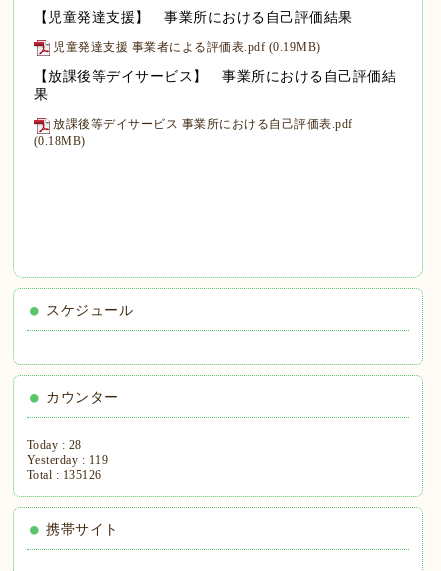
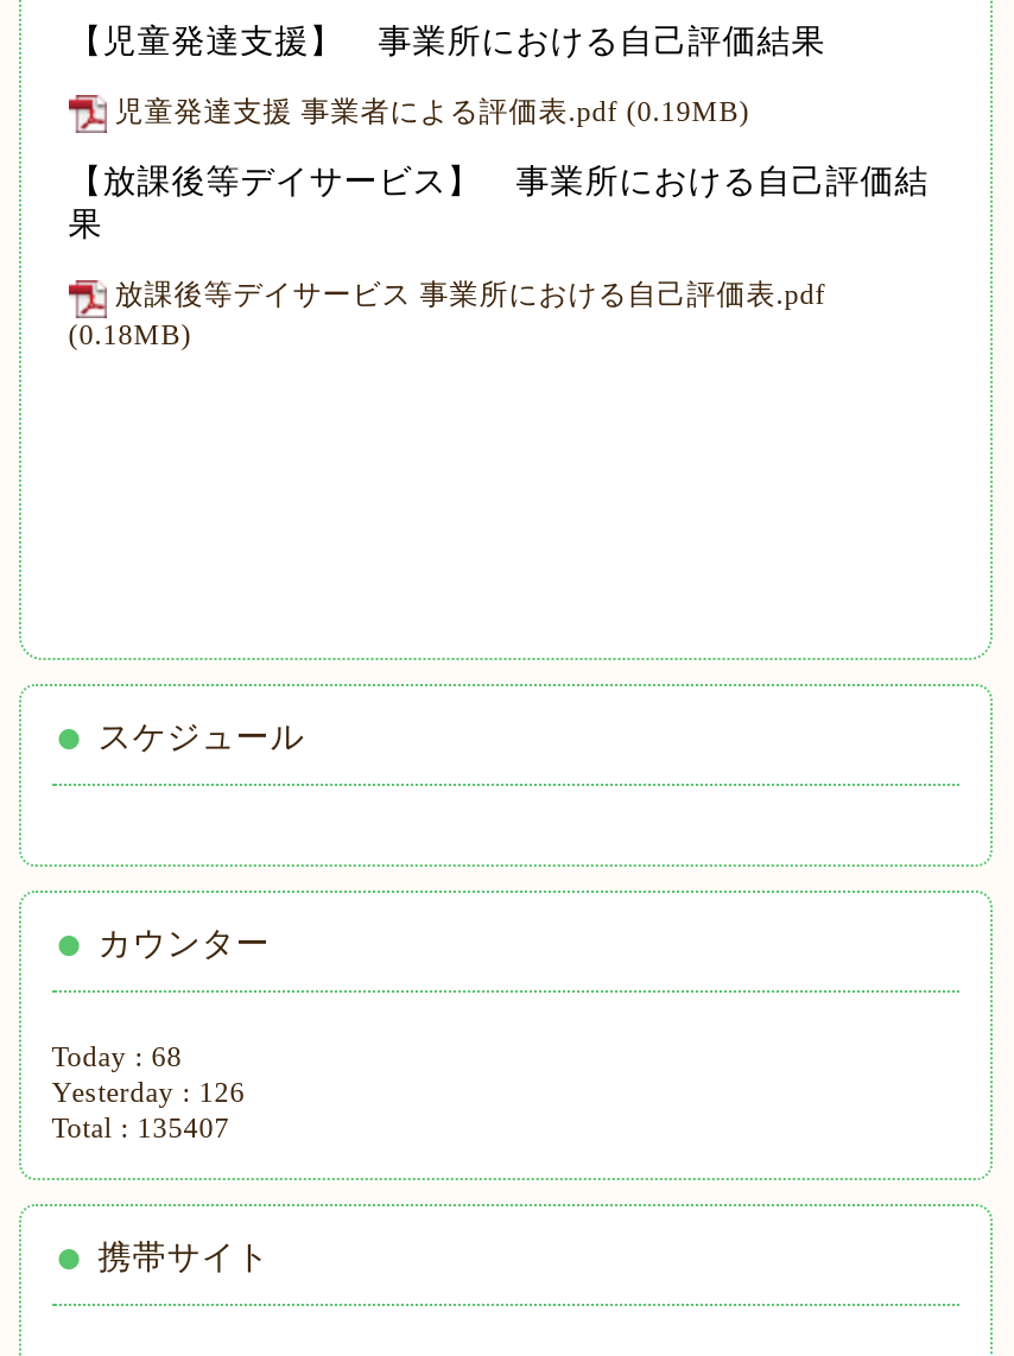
[27,438,82,452] Today : 28 -> [52,1040,182,1073] Today : 68
[27,453,108,467] Yesterday : 119 -> [52,1075,245,1109] Yesterday : 126
[27,468,102,482] Total : 135126 -> [52,1111,230,1144] Total : 135407

